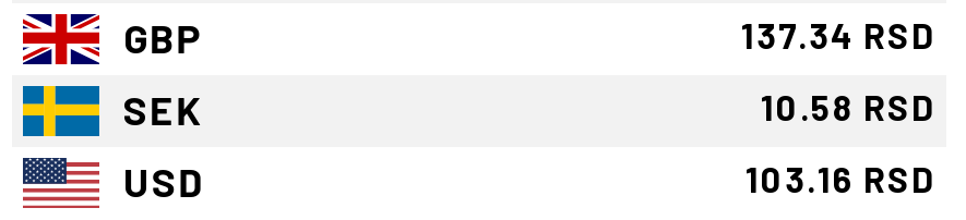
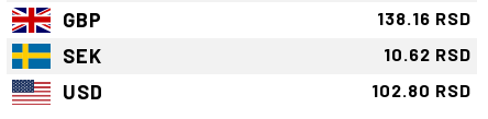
[741,14,935,55] 137.34 RSD -> [377,7,472,28] 138.16 RSD
[761,85,935,127] 10.58 RSD -> [384,43,472,64] 10.62 RSD
[746,157,935,199] 103.16 RSD -> [371,79,472,100] 102.80 RSD

